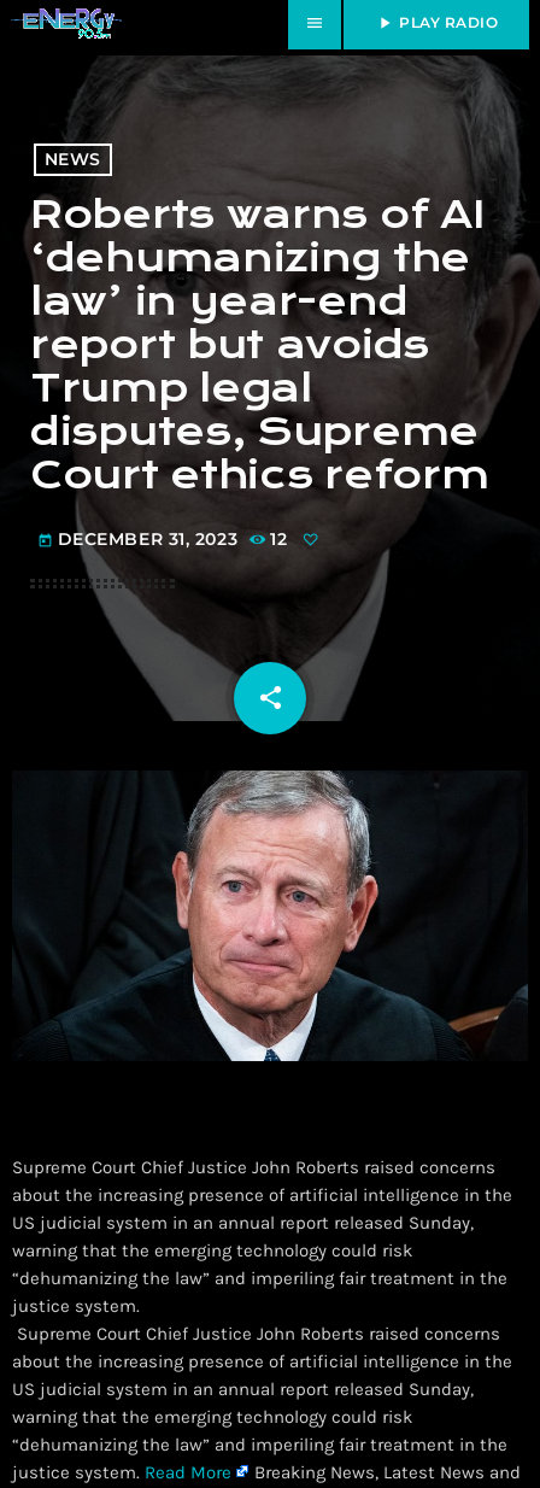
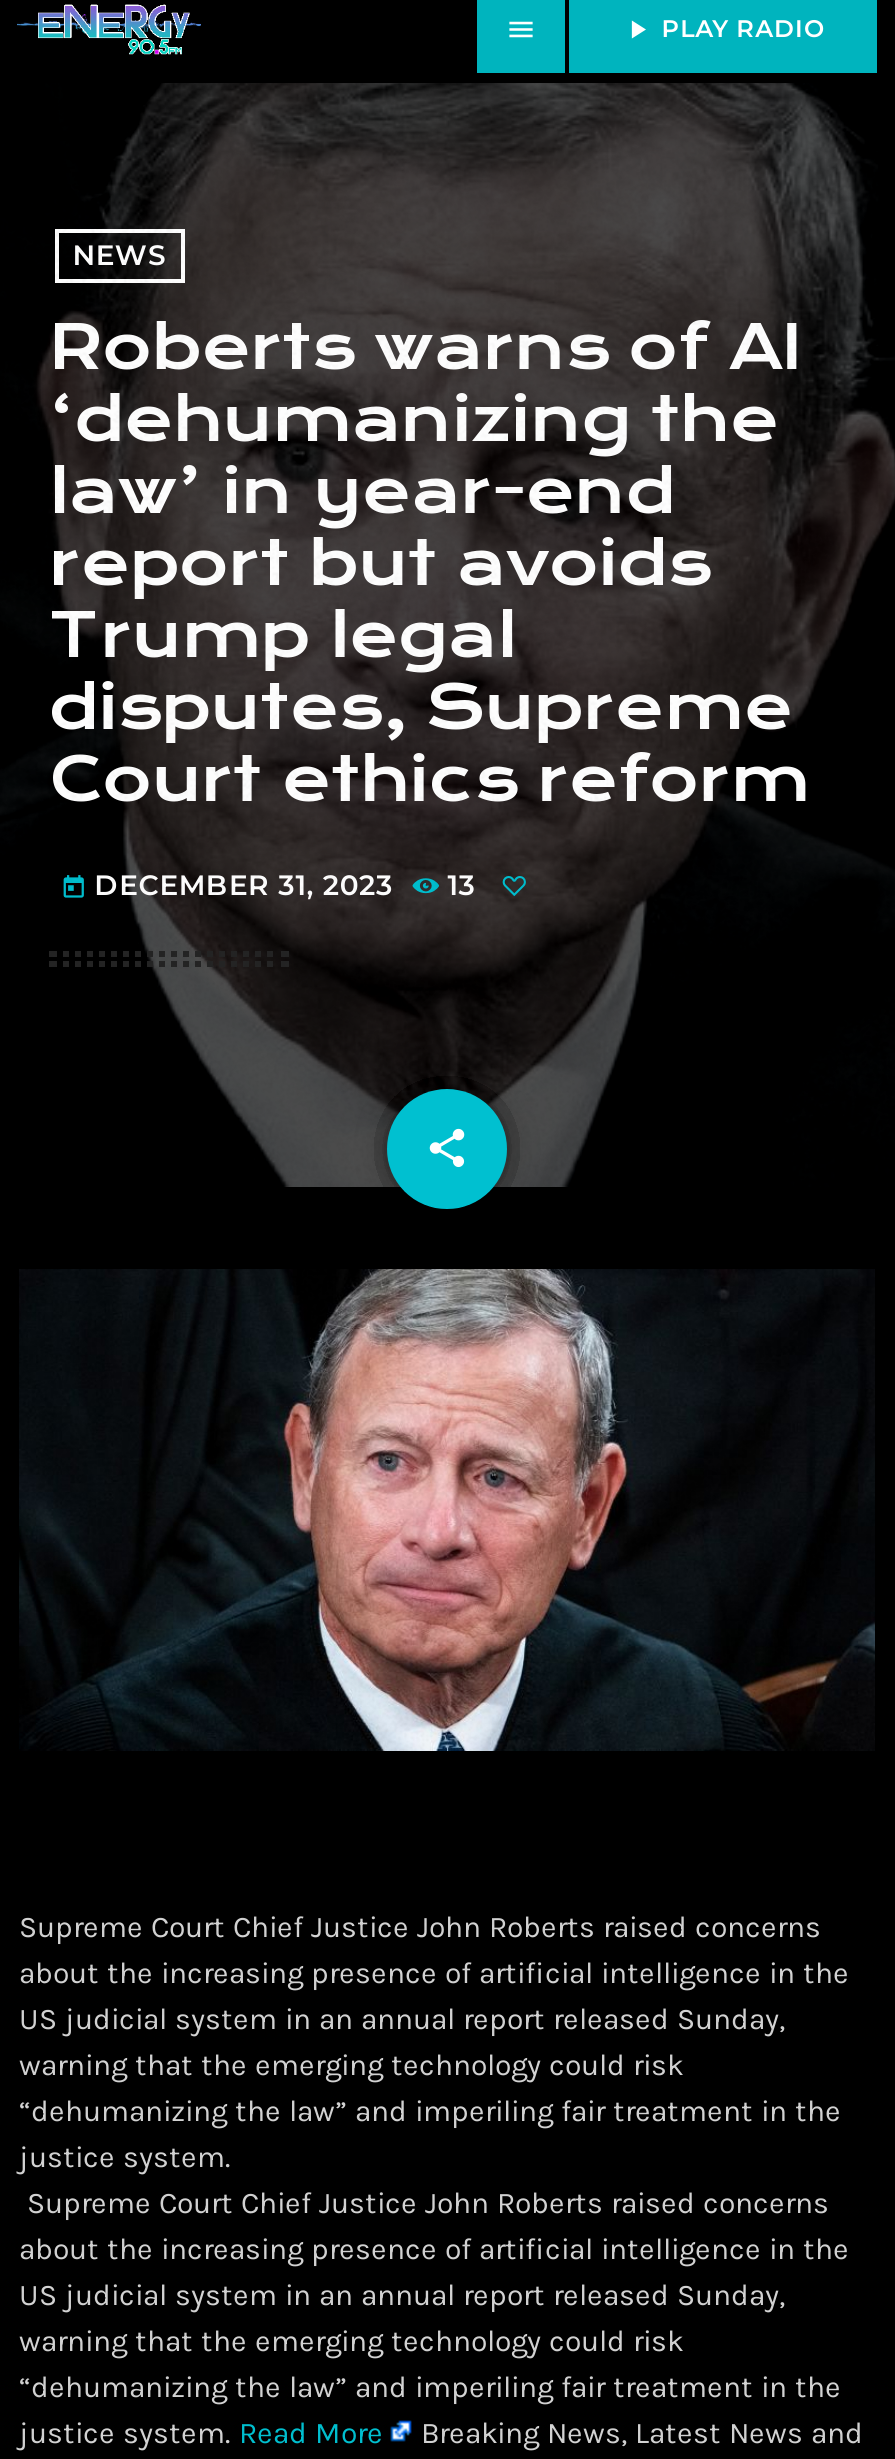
[270,528,293,550] 12 -> [447,867,485,903] 13

